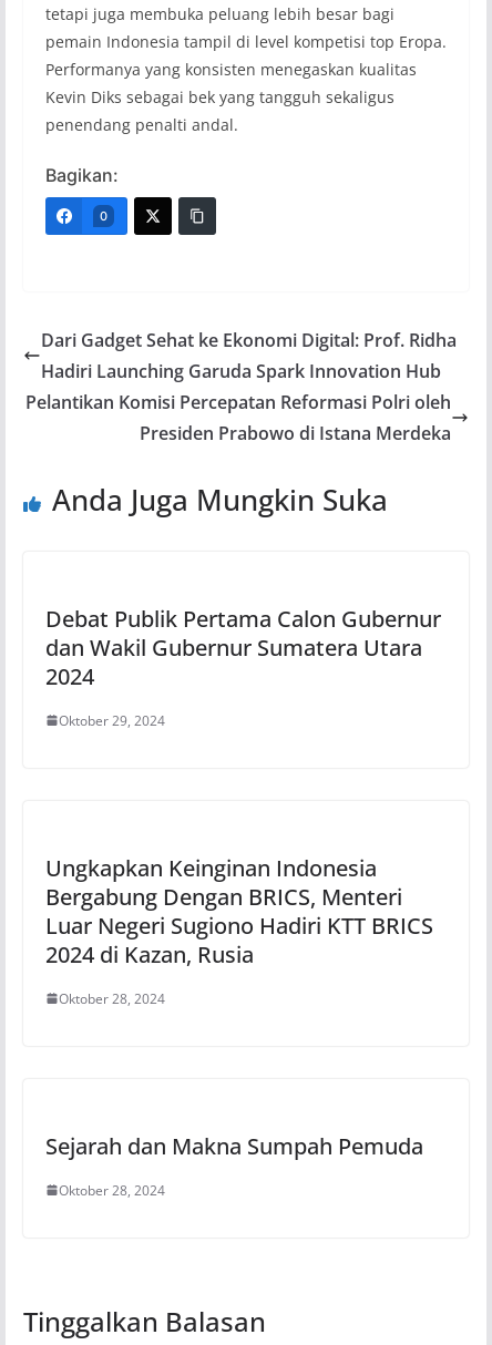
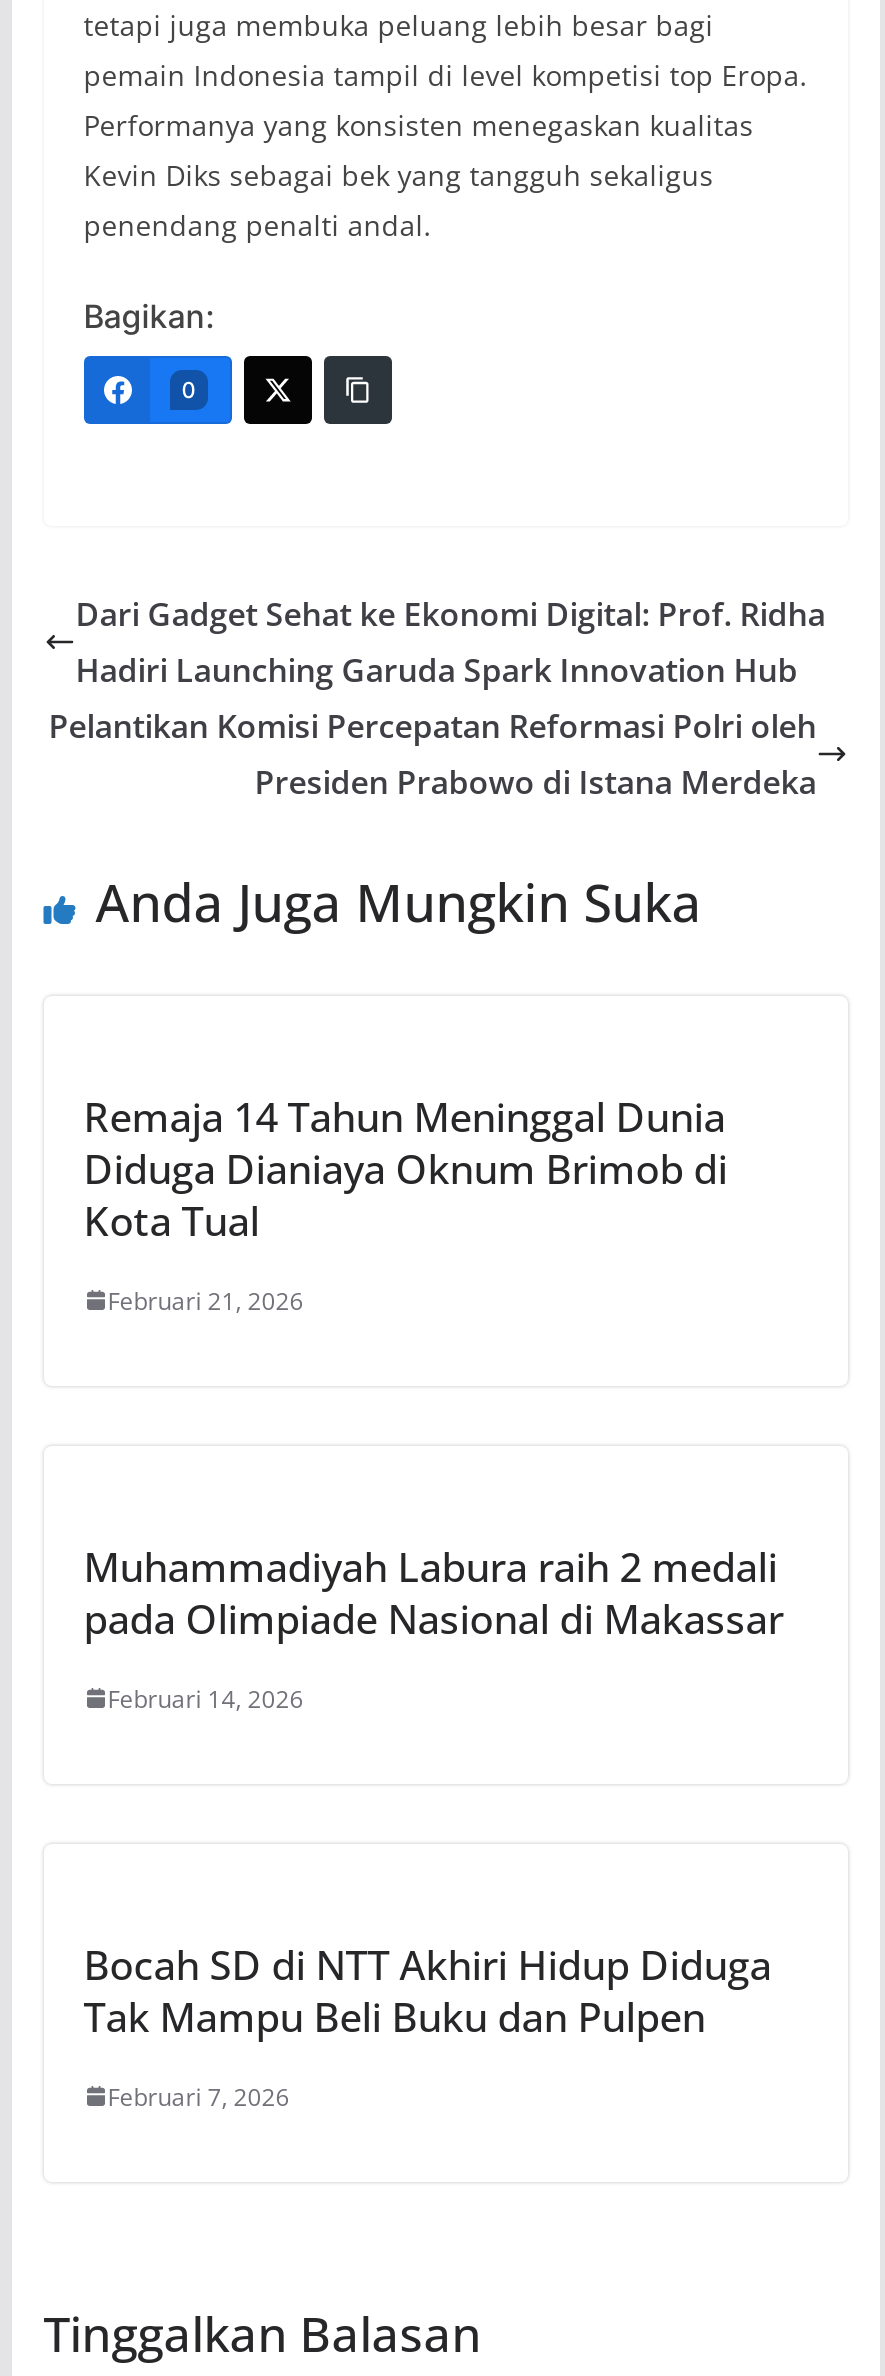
[45,604,441,691] Debat Publik Pertama Calon Gubernur | dan Wakil Gubernur Sumatera Utara | 2024 -> [83,1090,727,1248] Remaja 14 Tahun Meninggal Dunia | Diduga Dianiaya Oknum Brimob di | Kota Tual
[58,711,165,730] Oktober 29, 2024 -> [107,1284,303,1318] Februari 21, 2026
[45,853,433,969] Ungkapkan Keinginan Indonesia | Bergabung Dengan BRICS, Menteri | Luar Negeri Sugiono Hadiri KTT BRICS | 2024 di Kazan, Rusia -> [83,1540,783,1646] Muhammadiyah Labura raih 2 medali | pada Olimpiade Nasional di Makassar
[58,989,165,1008] Oktober 28, 2024 -> [107,1682,303,1716] Februari 14, 2026
[45,1131,423,1161] Sejarah dan Makna Sumpah Pemuda -> [83,1938,771,2044] Bocah SD di NTT Akhiri Hidup Diduga | Tak Mampu Beli Buku dan Pulpen
[58,1181,165,1200] Oktober 28, 2024 -> [107,2080,289,2114] Februari 7, 2026

